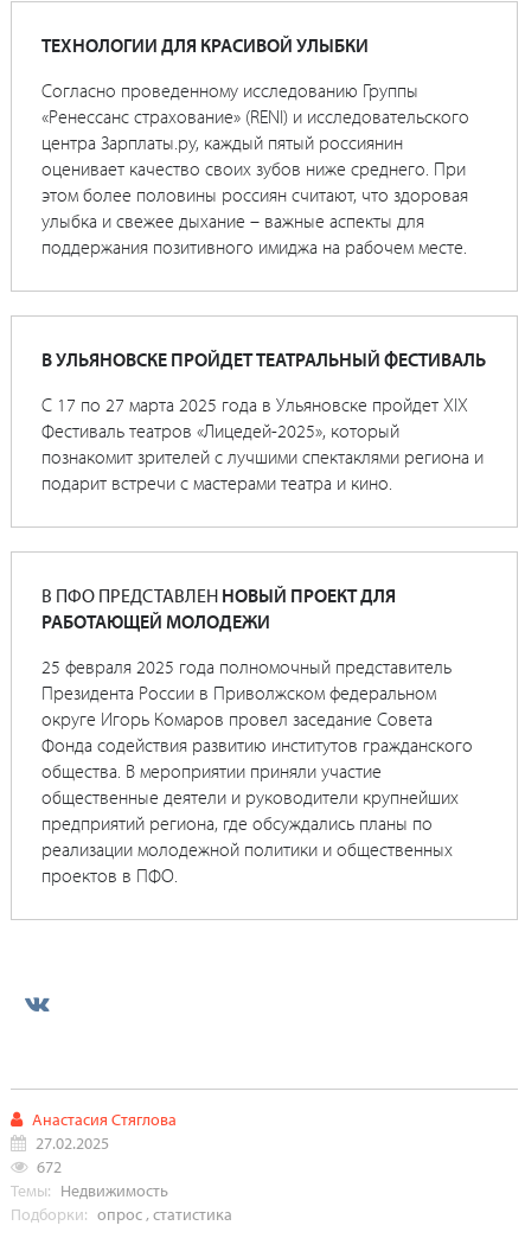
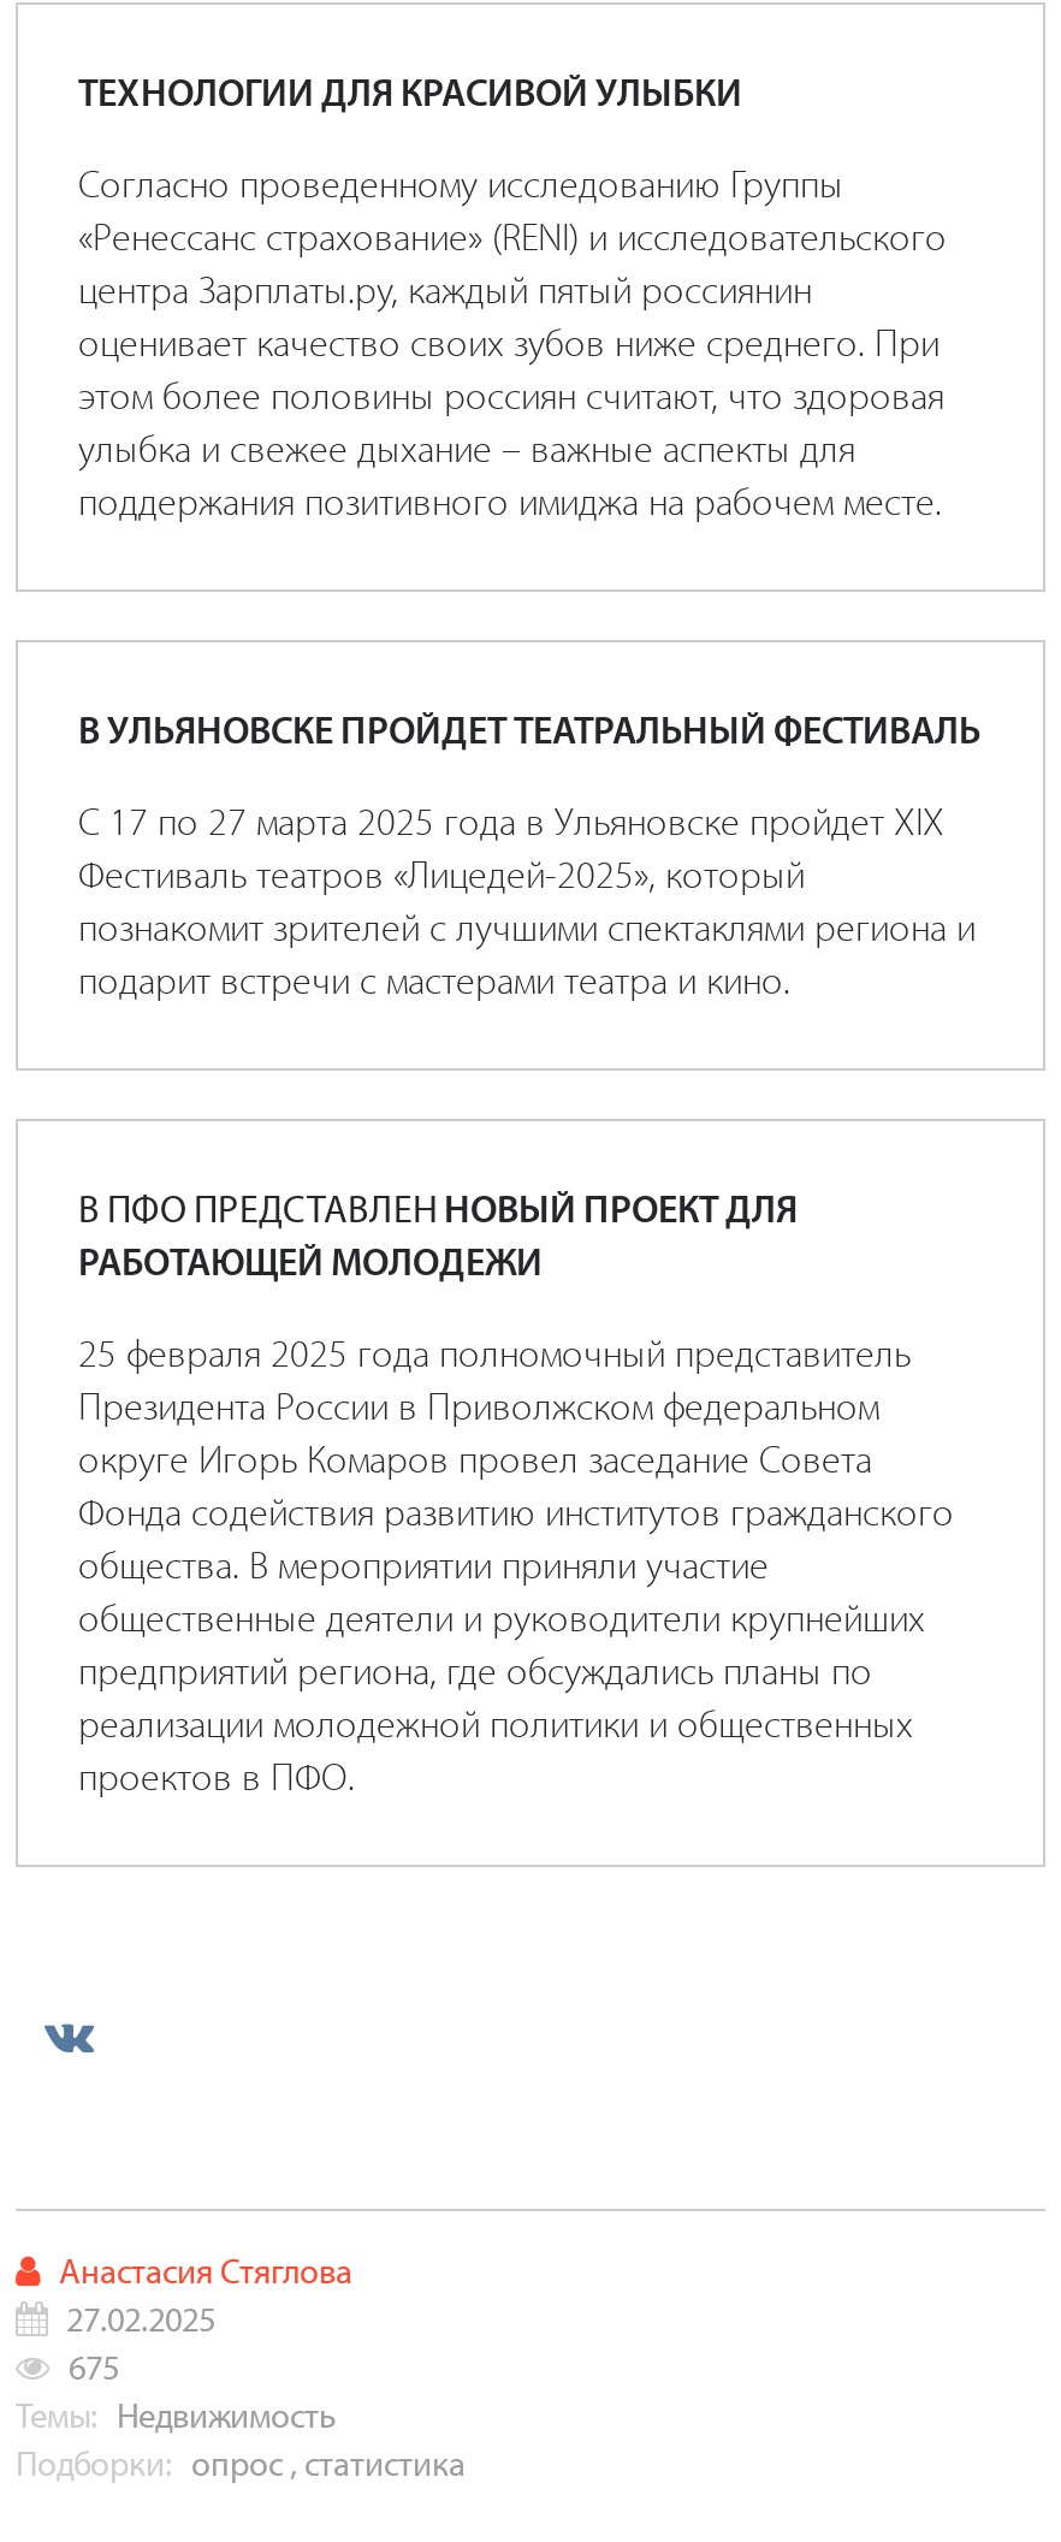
[33,1154,62,1177] 672 -> [61,2343,119,2388] 675

